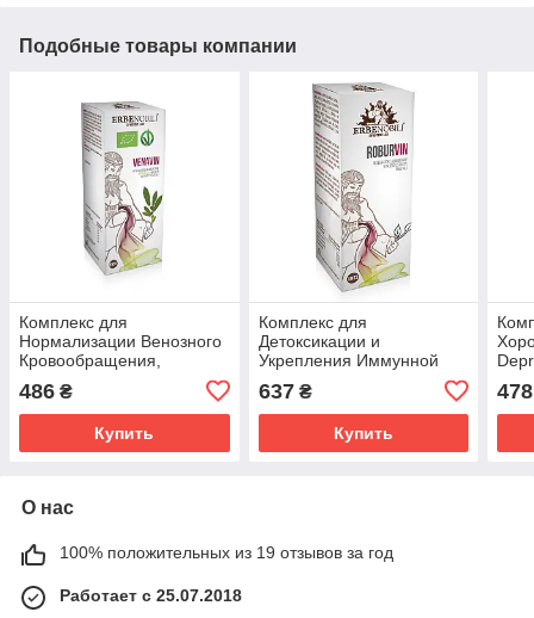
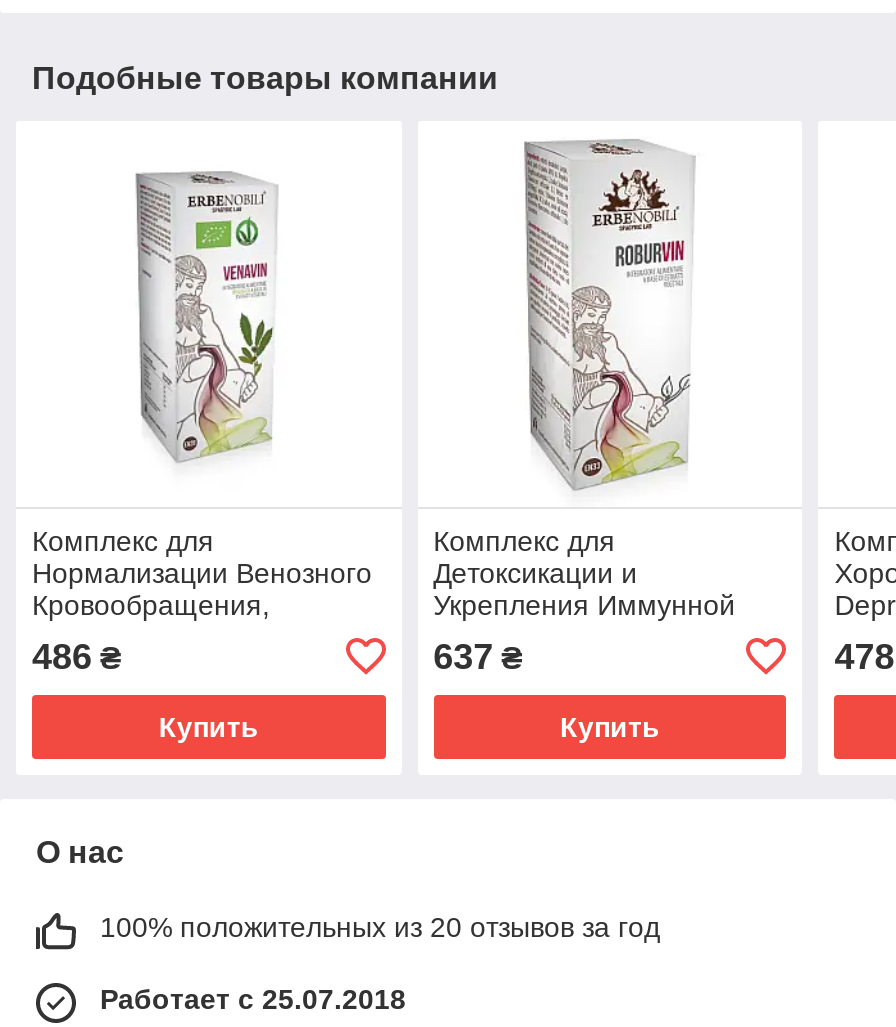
[60,543,393,562] 100% положительных из 19 отзывов за год -> [100,911,660,943] 100% положительных из 20 отзывов за год

